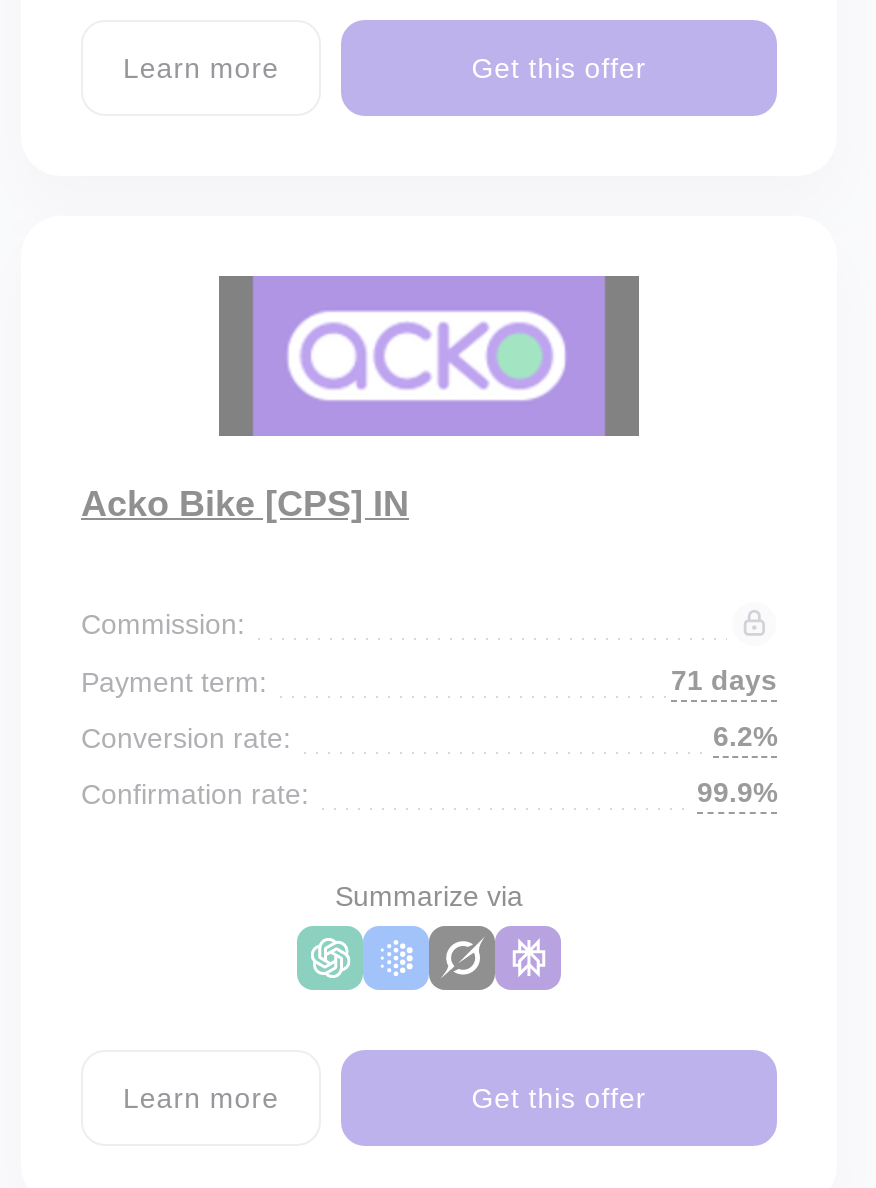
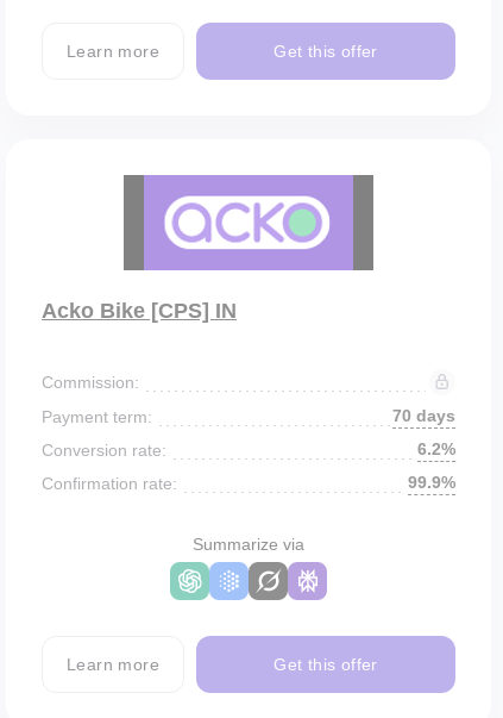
[671,664,777,696] 71 days -> [392,406,455,425] 70 days

